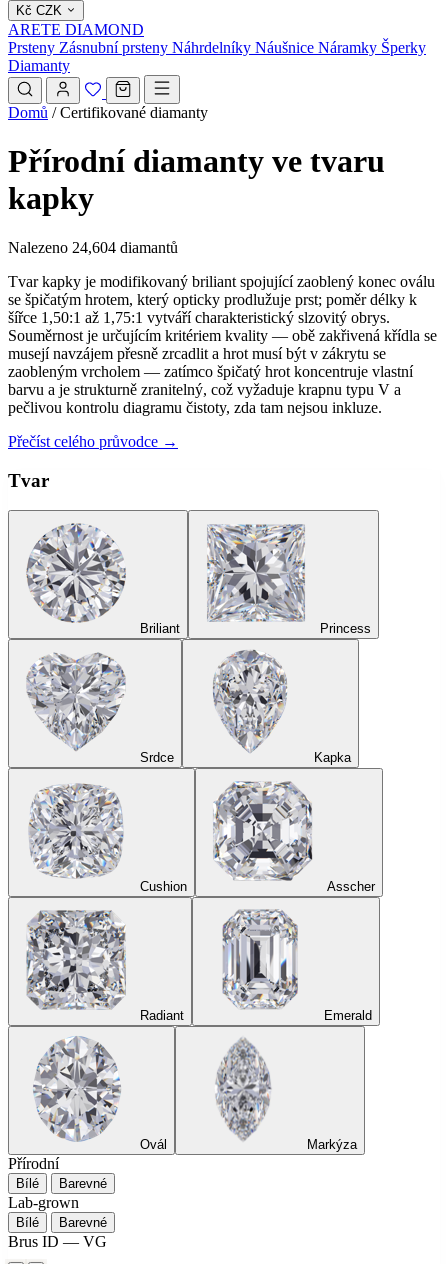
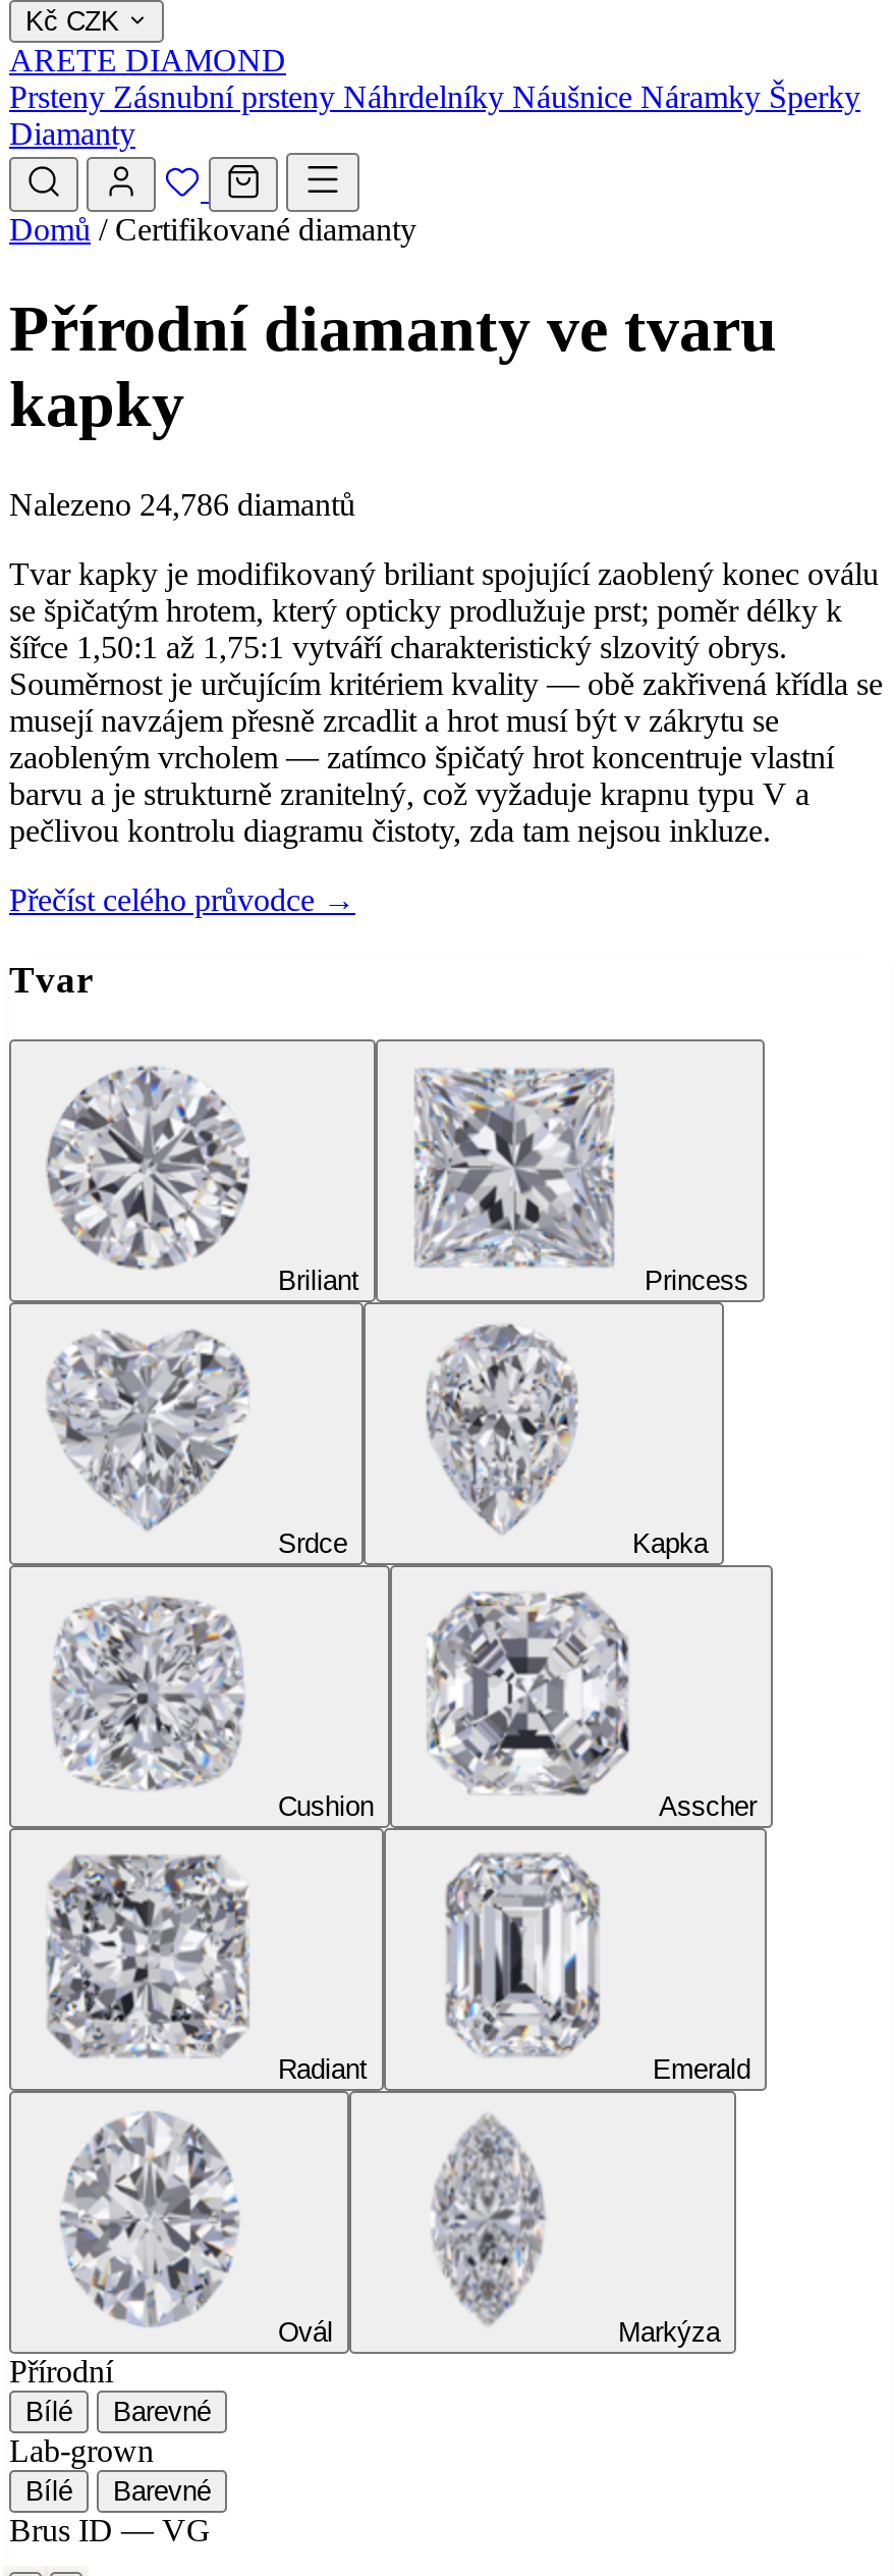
[8,239,178,256] Nalezeno 24,604 diamantů -> [9,487,355,522] Nalezeno 24,786 diamantů

